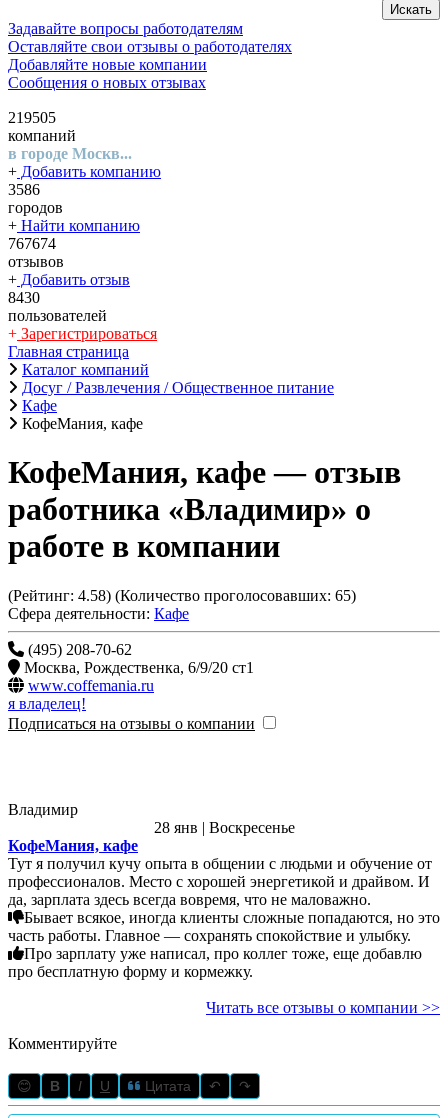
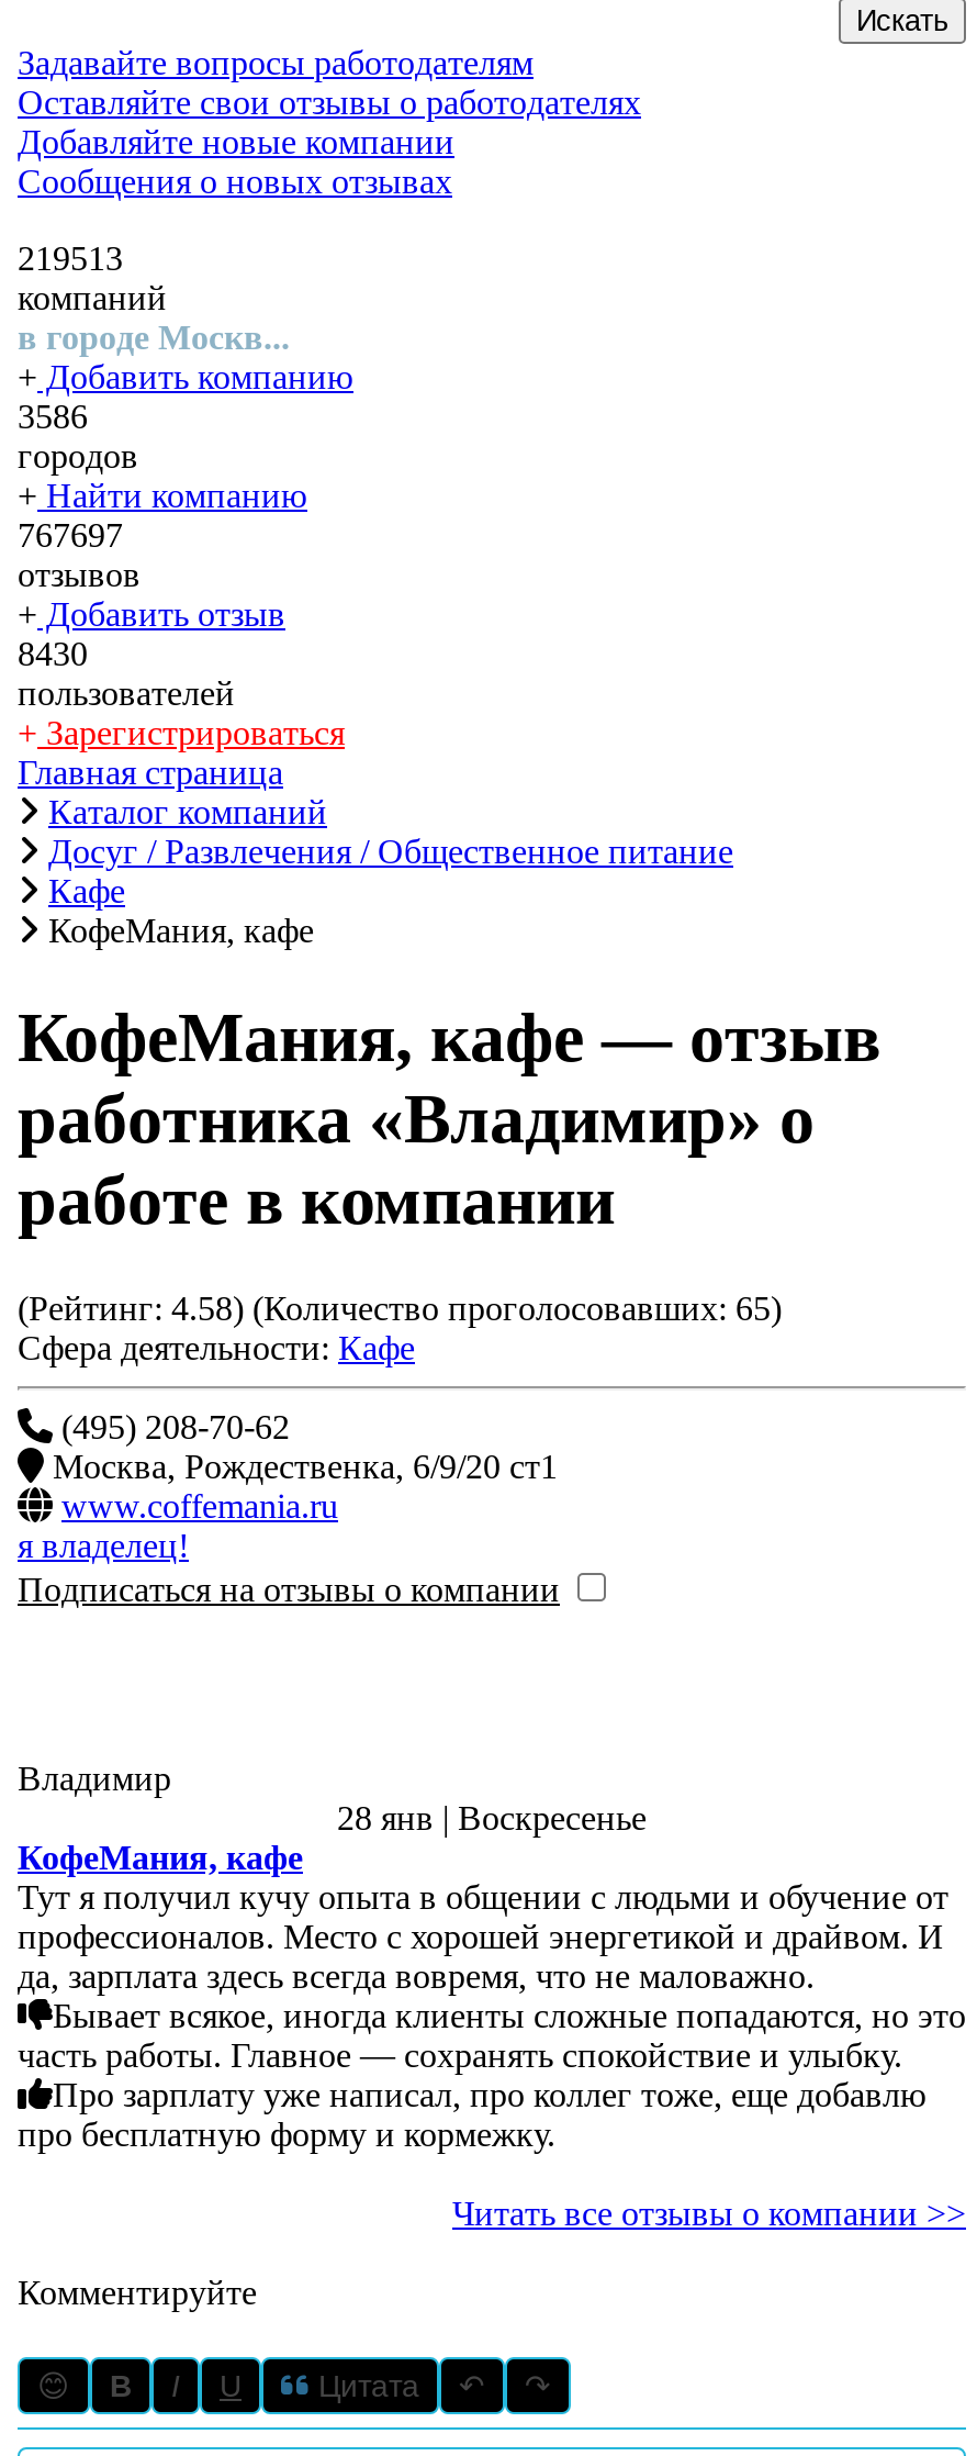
[8,109,56,126] 219505 -> [18,239,123,277] 219513
[8,235,56,252] 767674 -> [18,516,123,554] 767697

